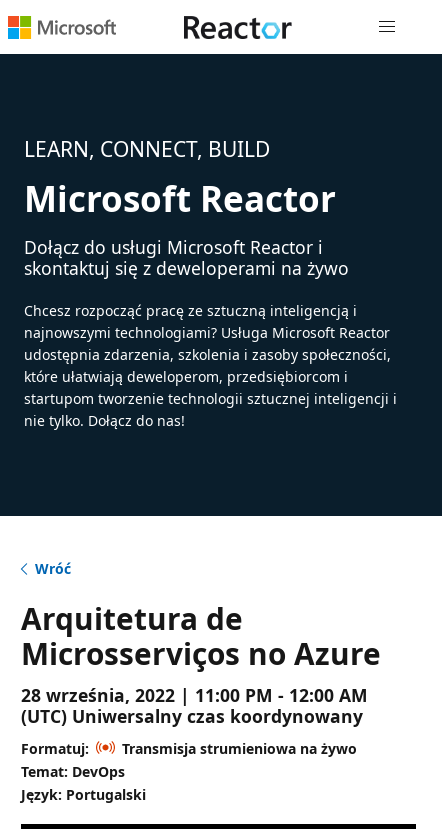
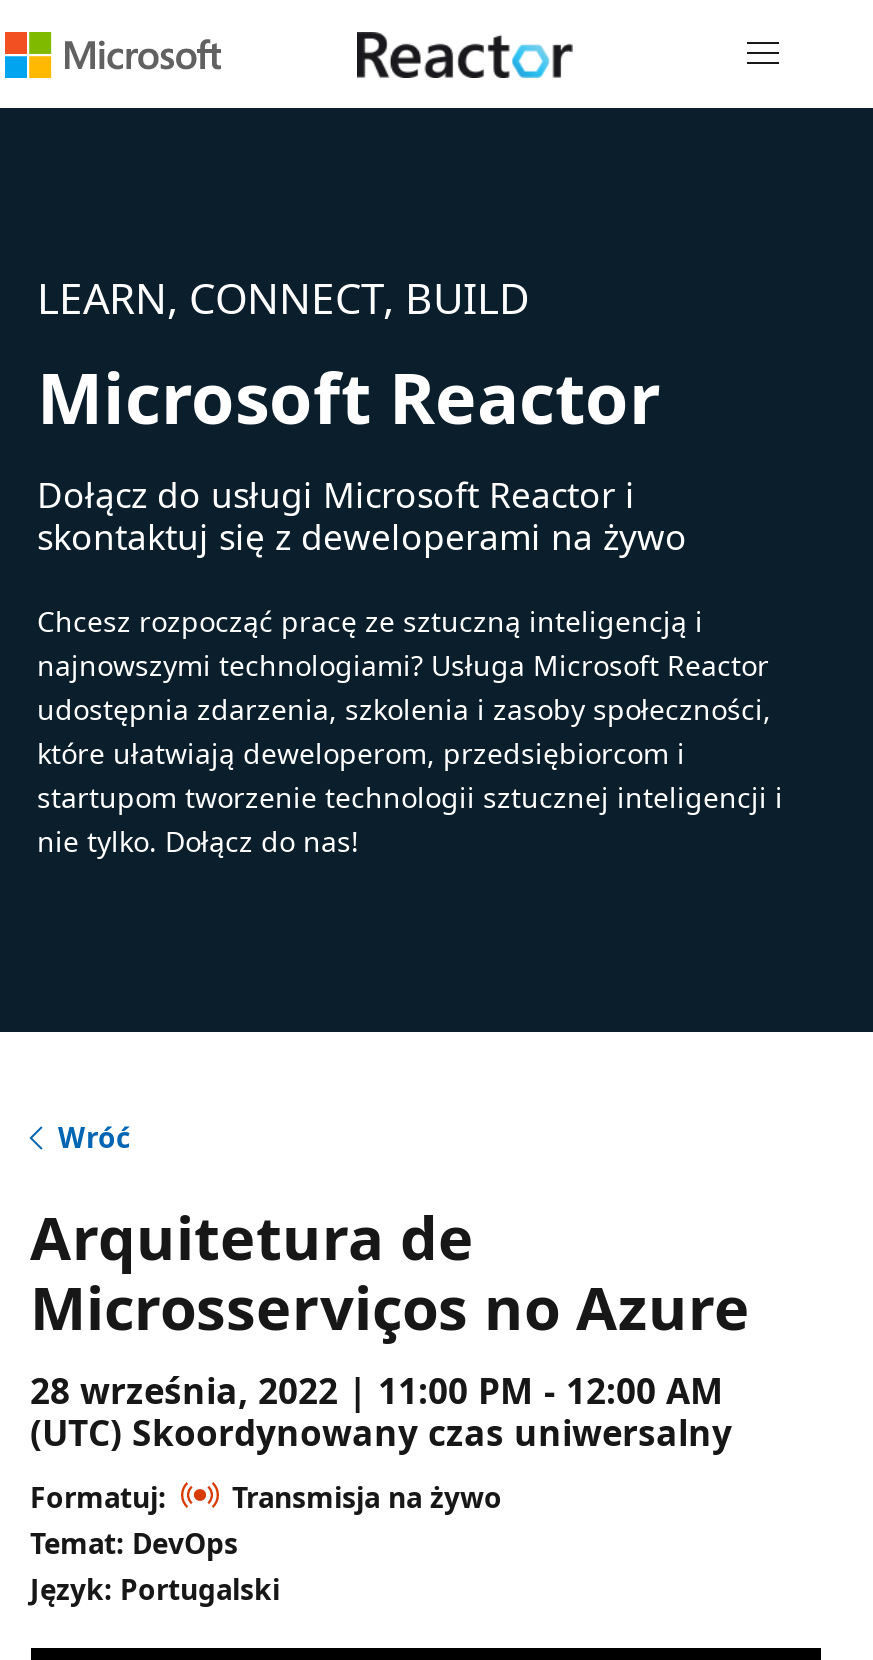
[20,704,362,728] (UTC) Uniwersalny czas koordynowany -> [30,1408,732,1456] (UTC) Skoordynowany czas uniwersalny
[121,739,356,758] Transmisja strumieniowa na żywo -> [232,1478,502,1516] Transmisja na żywo

